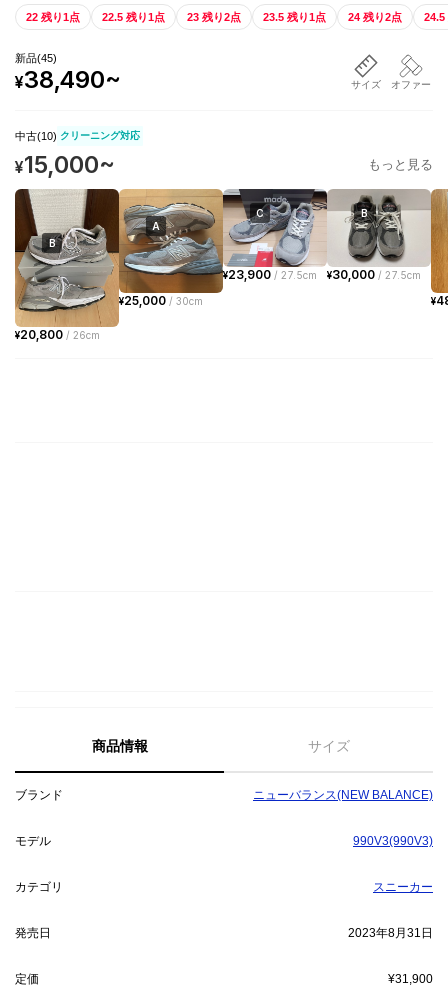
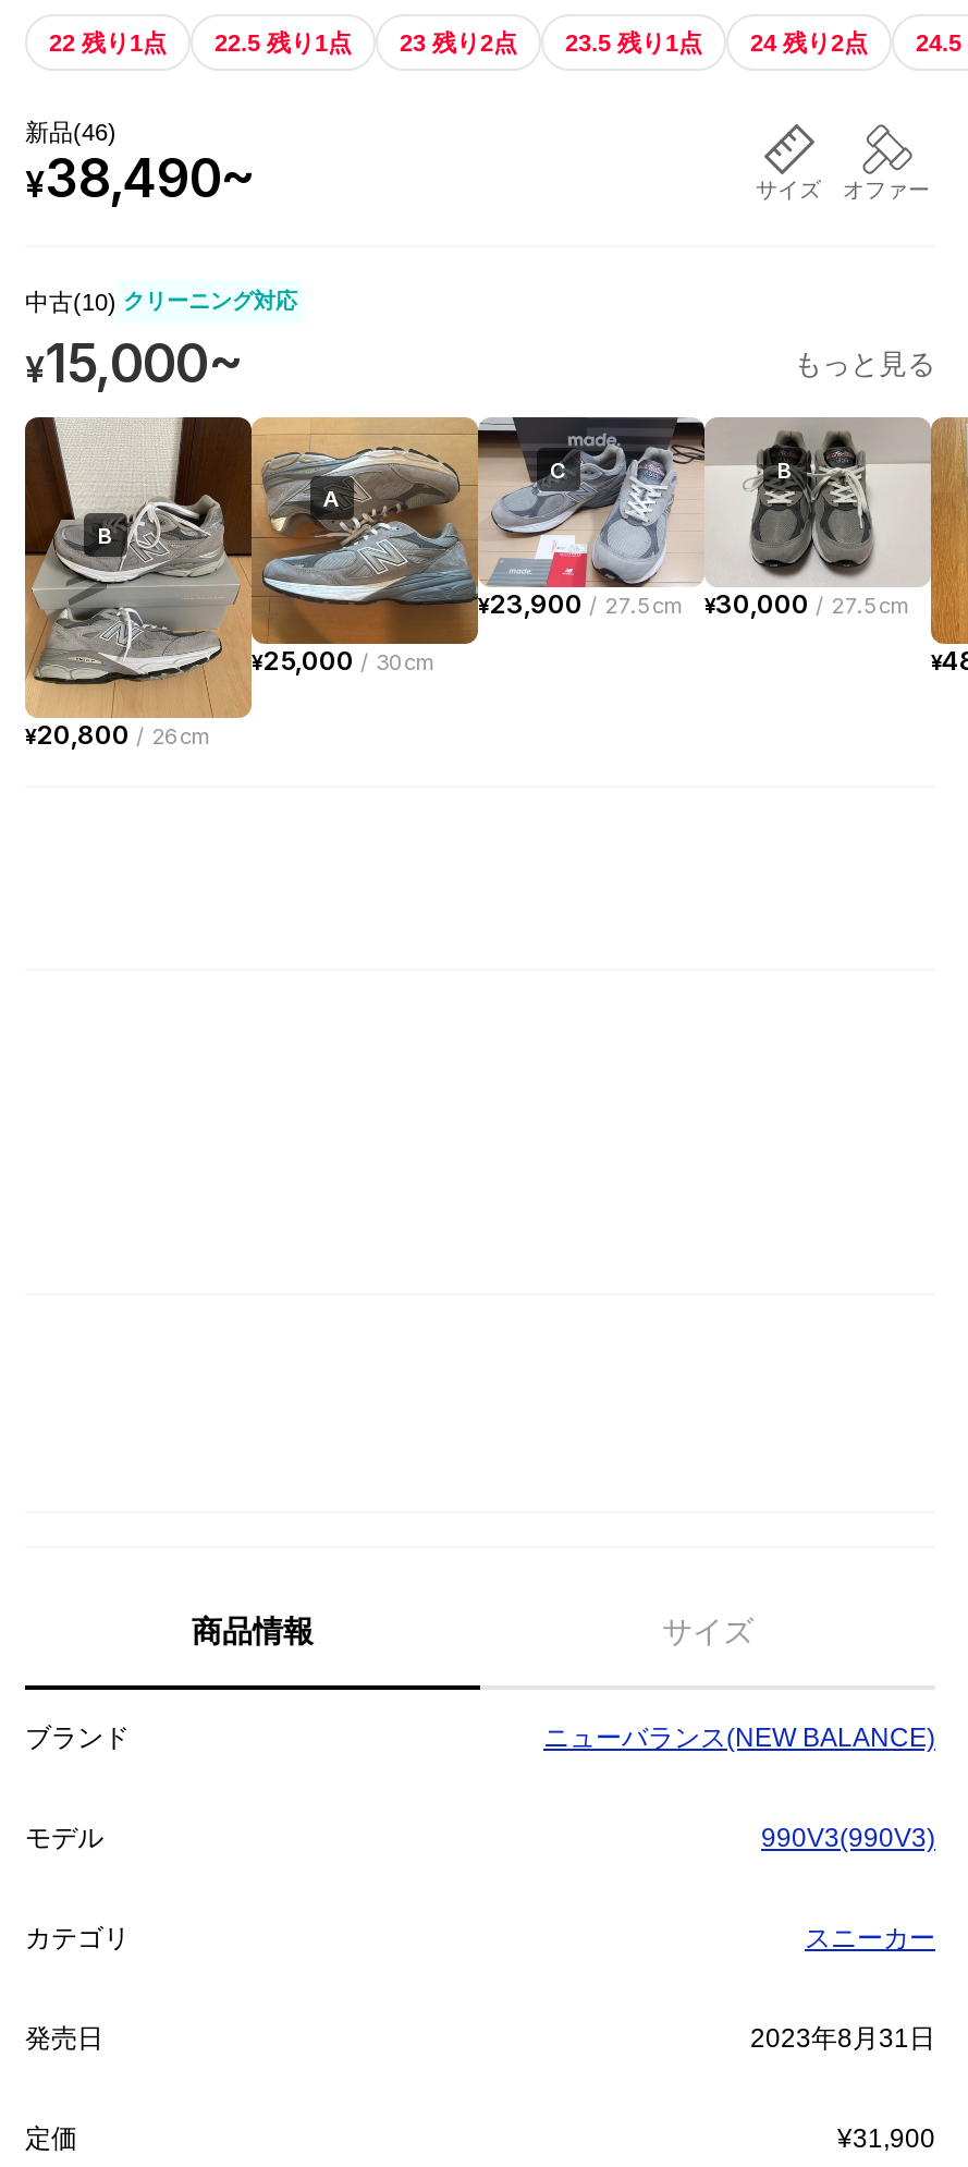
[15,52,57,64] 新品(45) -> [25,118,117,144] 新品(46)

